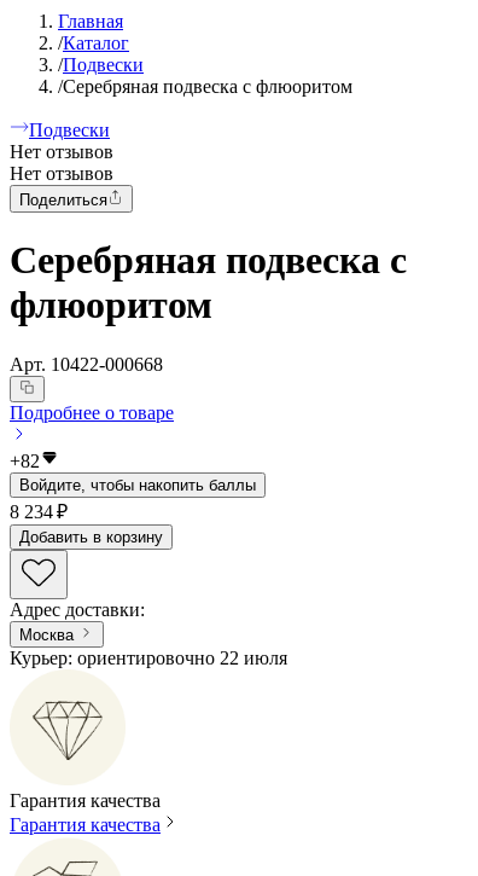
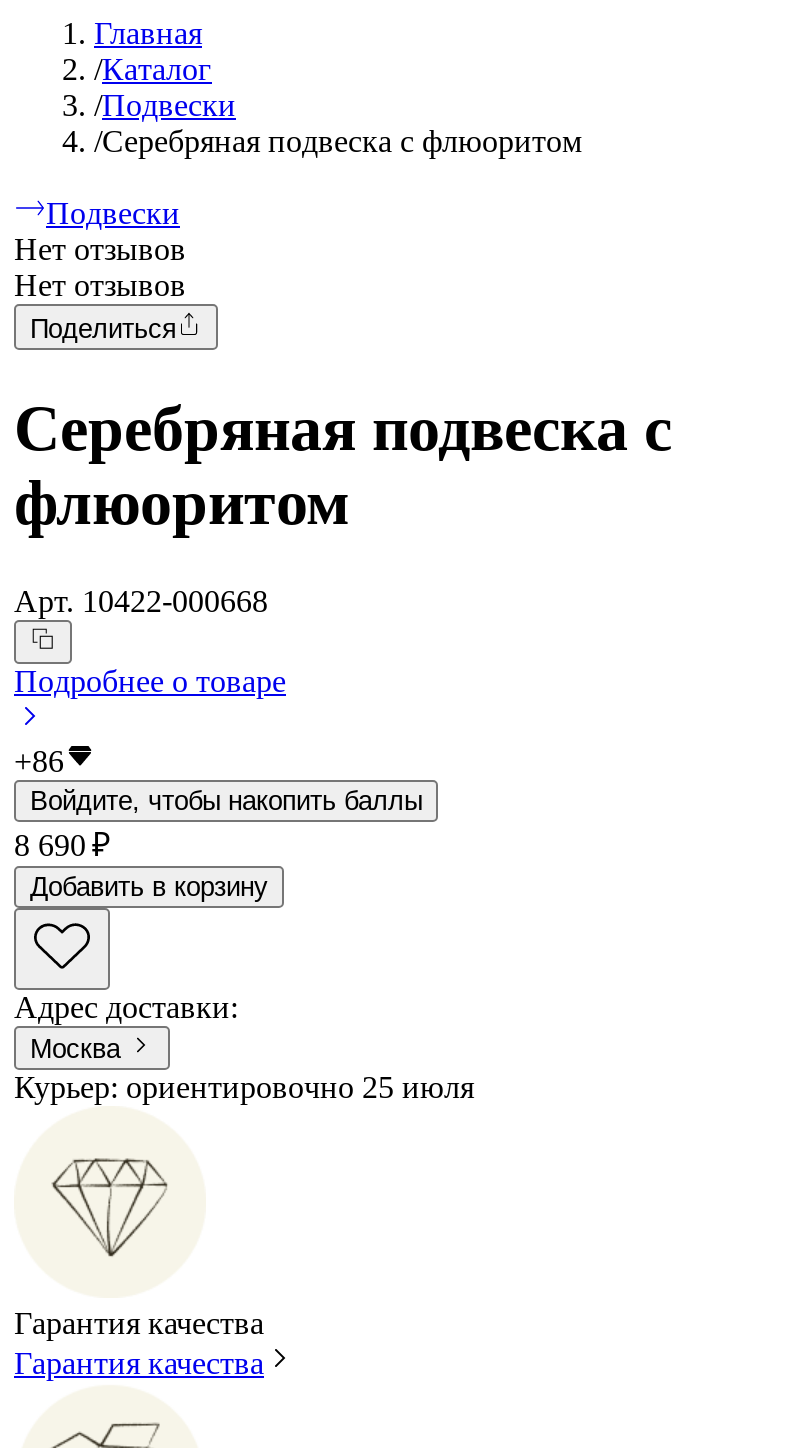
[10,450,40,471] +82 -> [14,744,64,778] +86
[10,501,68,522] 8 234 ₽ -> [14,828,110,862] 8 690 ₽
[10,648,287,668] Курьер: ориентировочно 22 июля -> [14,1070,474,1104] Курьер: ориентировочно 25 июля

